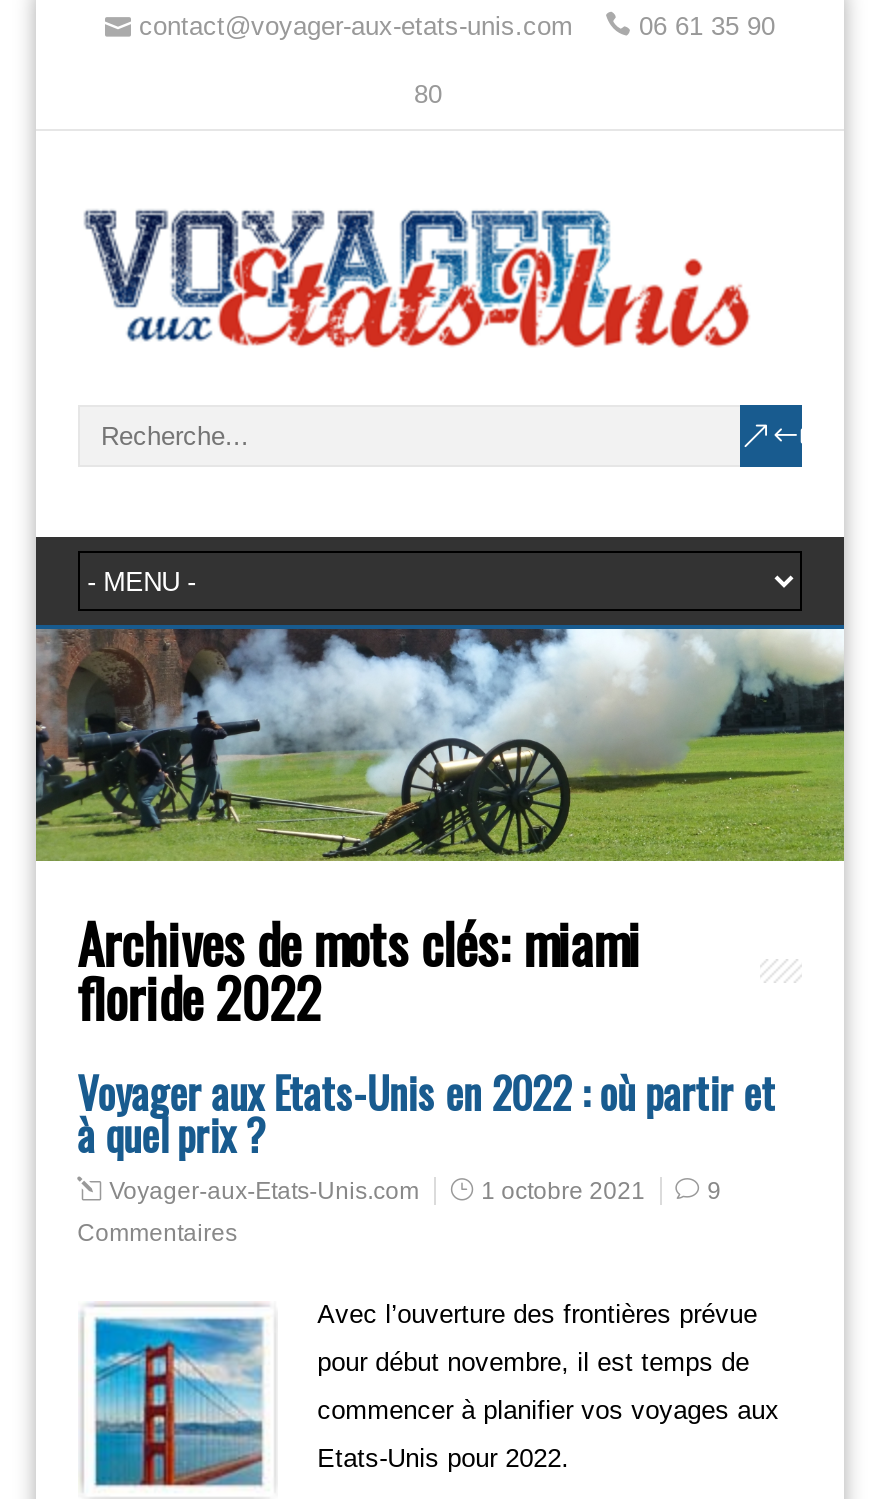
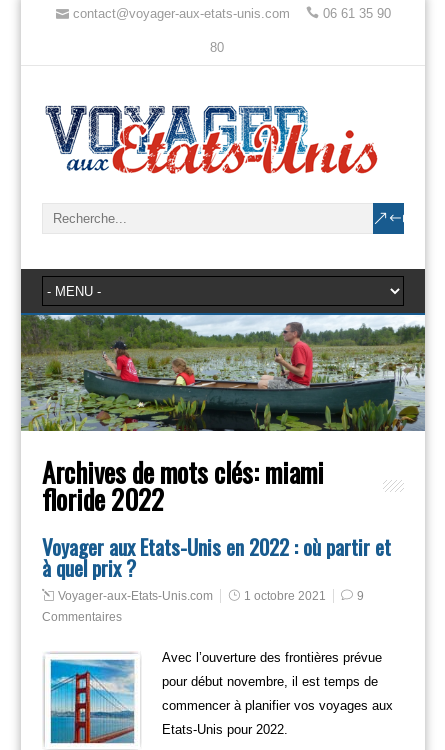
[36,629,846,863] [image] -> [20,314,426,432] [image]

